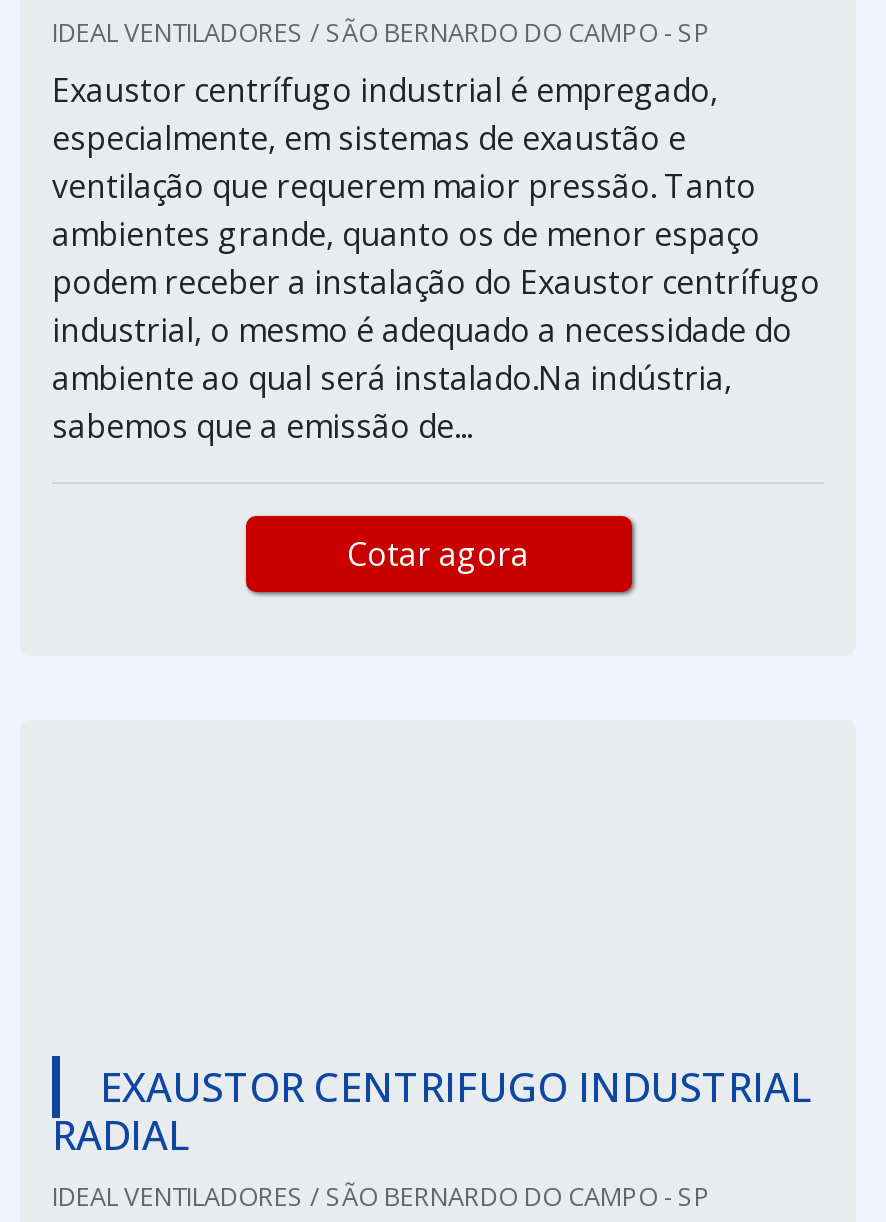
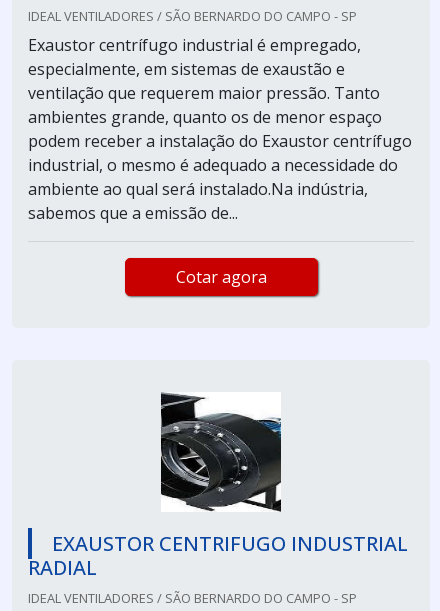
none -> [160,392,282,512] [image]

